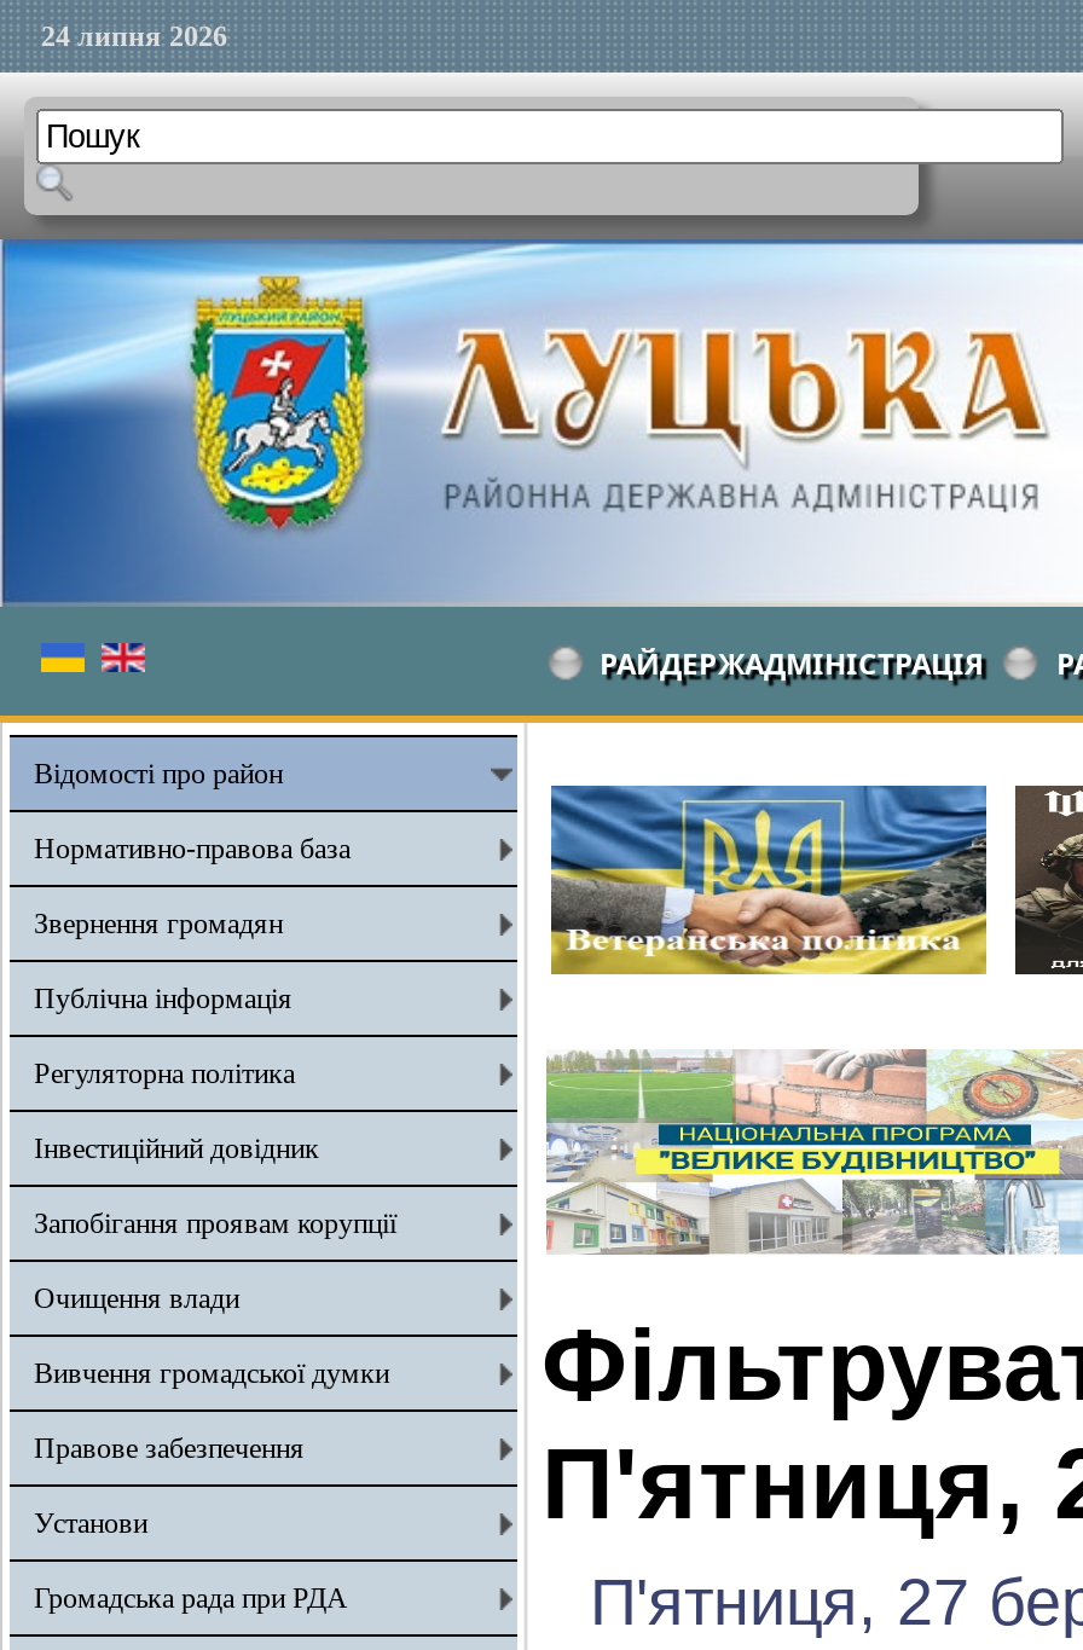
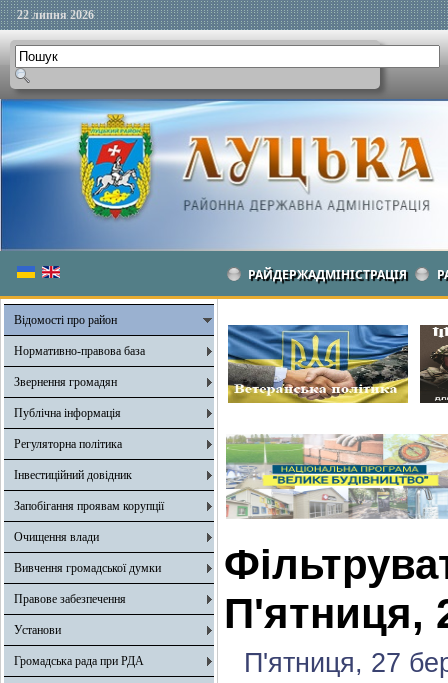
[41,19,227,53] 24 липня 2026 -> [17,8,94,22] 22 липня 2026

